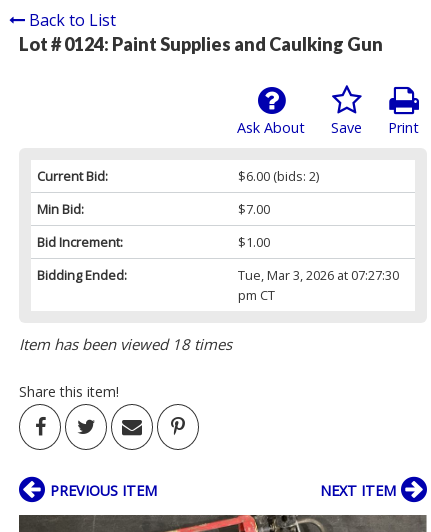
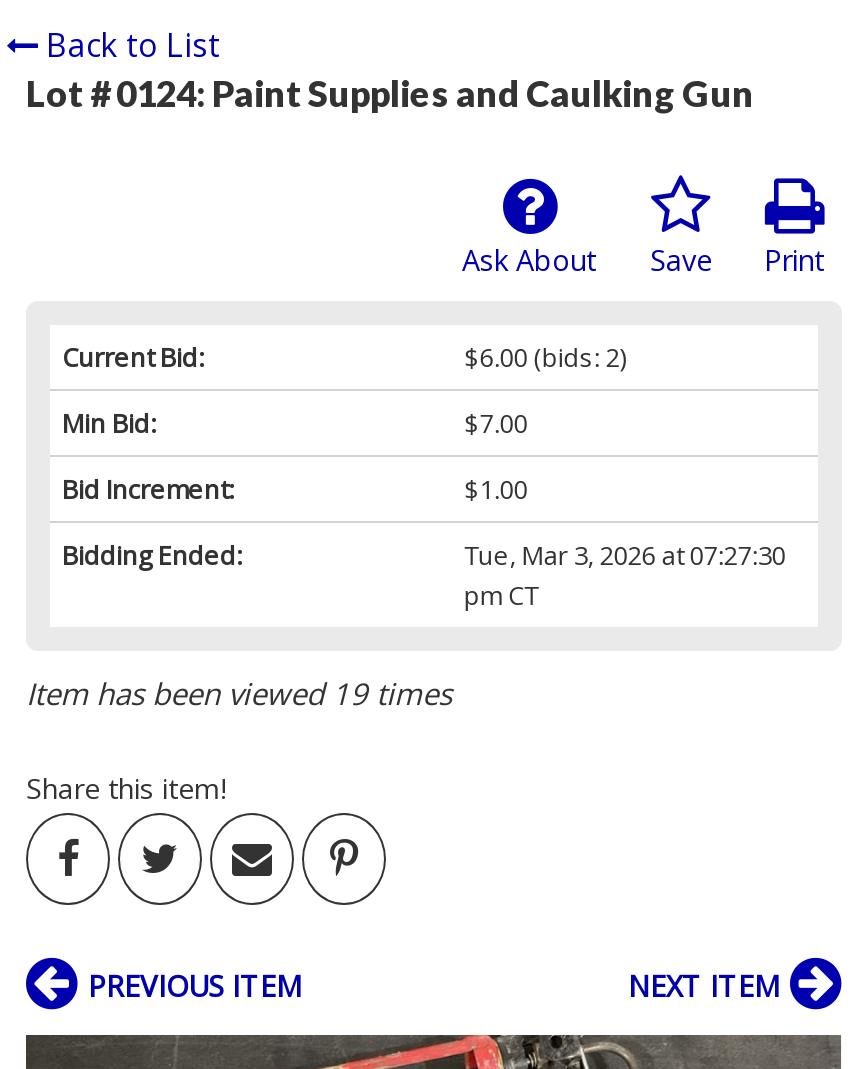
[19,334,232,354] Item has been viewed 18 times -> [26,673,452,713] Item has been viewed 19 times

